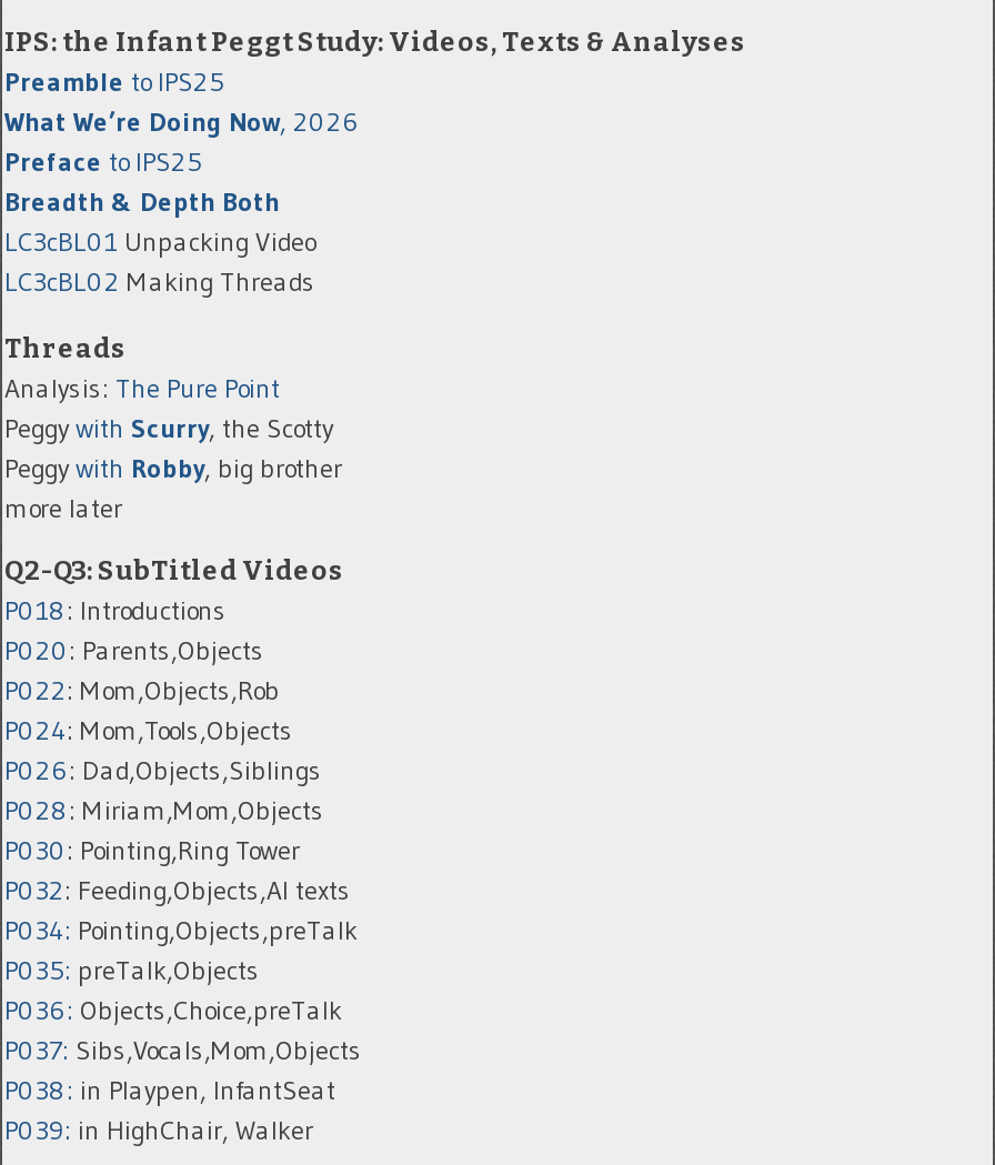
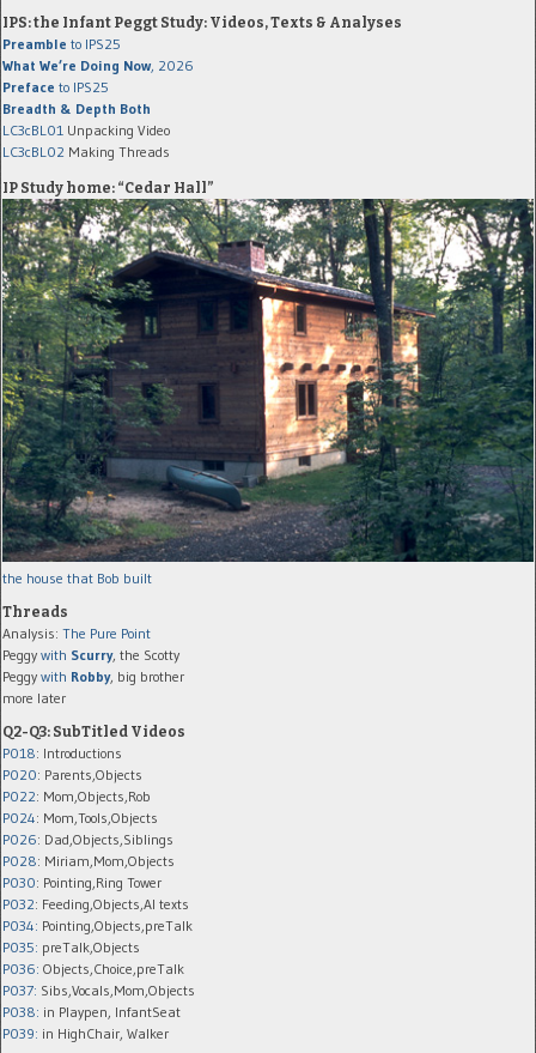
none -> [2,179,214,196] IP Study home: “Cedar Hall”
none -> [2,198,532,587] [image] | the house that Bob built

